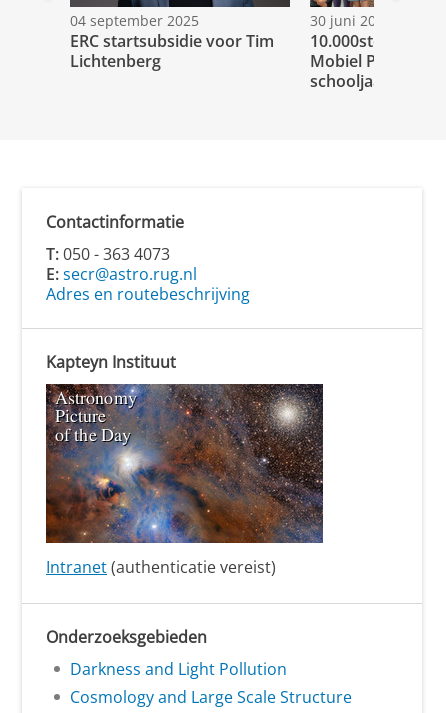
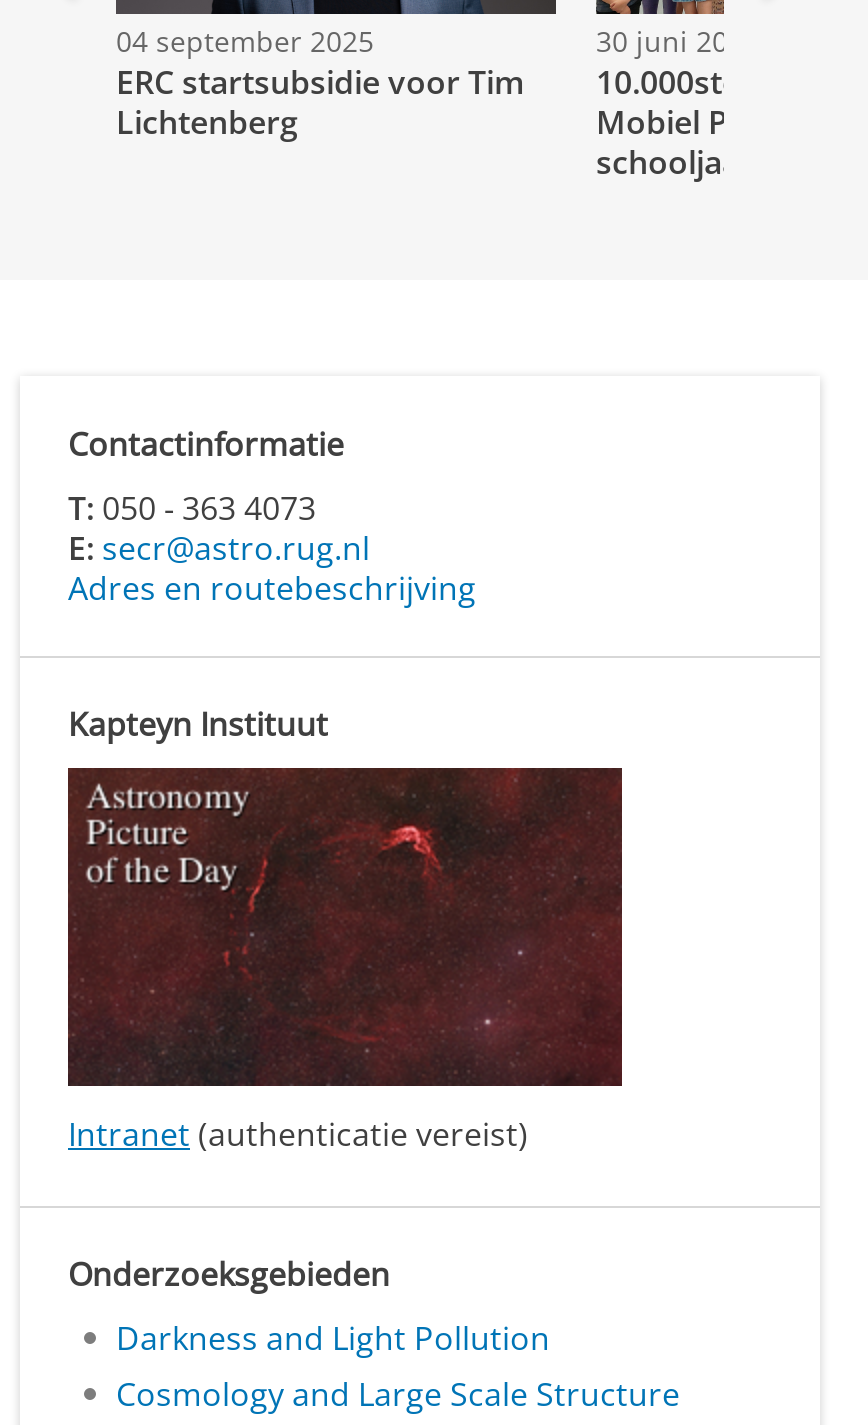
[46,383,324,544] [image] -> [68,766,624,1088] [image]

